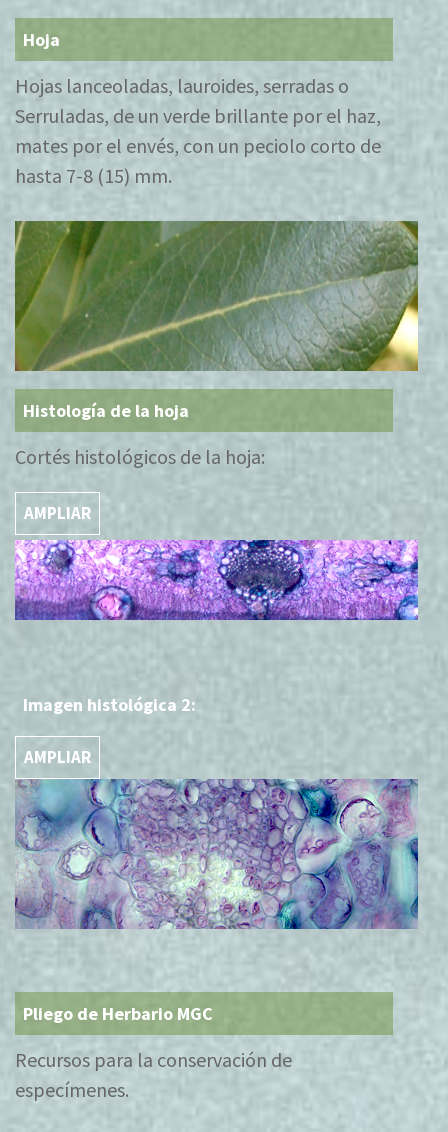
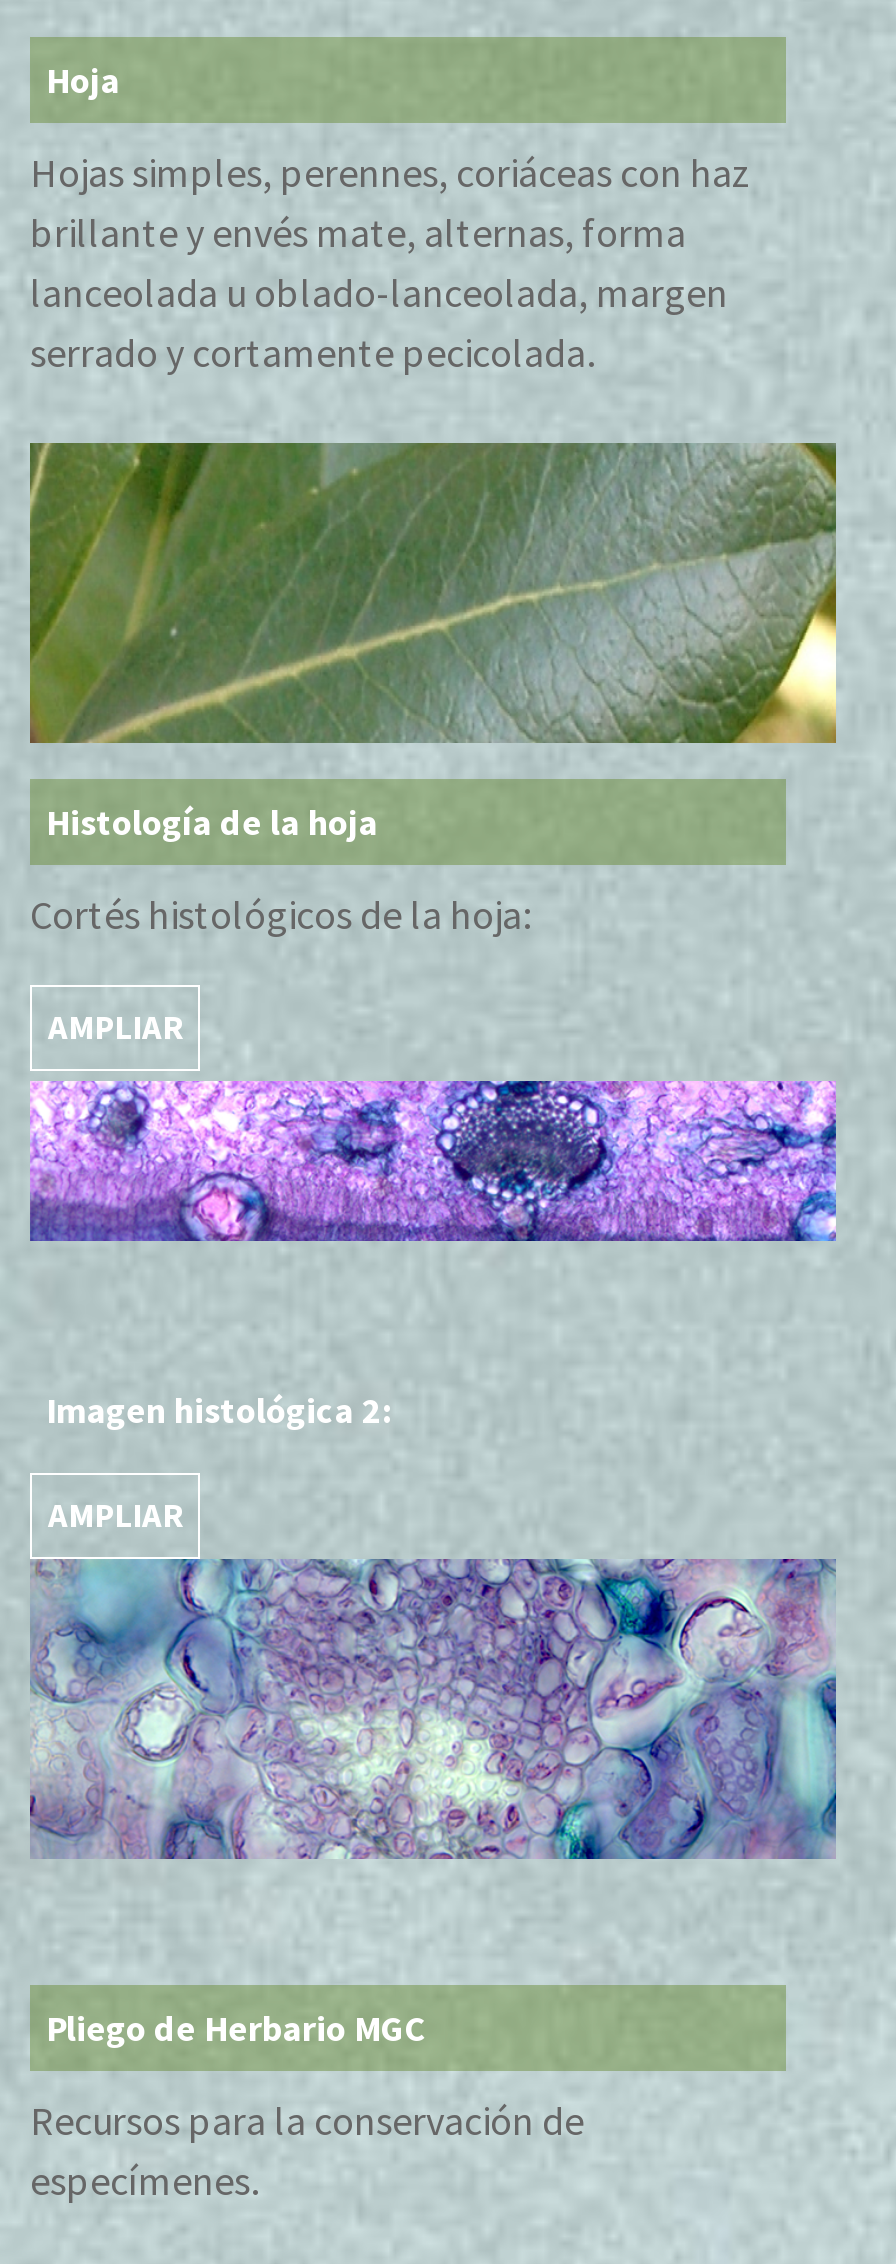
[15,73,381,188] Hojas lanceoladas, lauroides, serradas o | Serruladas, de un verde brillante por el haz, | mates por el envés, con un peciolo corto de | hasta 7-8 (15) mm. -> [30,146,750,376] Hojas simples, perennes, coriáceas con haz | brillante y envés mate, alternas, forma | lanceolada u oblado-lanceolada, margen | serrado y cortamente pecicolada.

